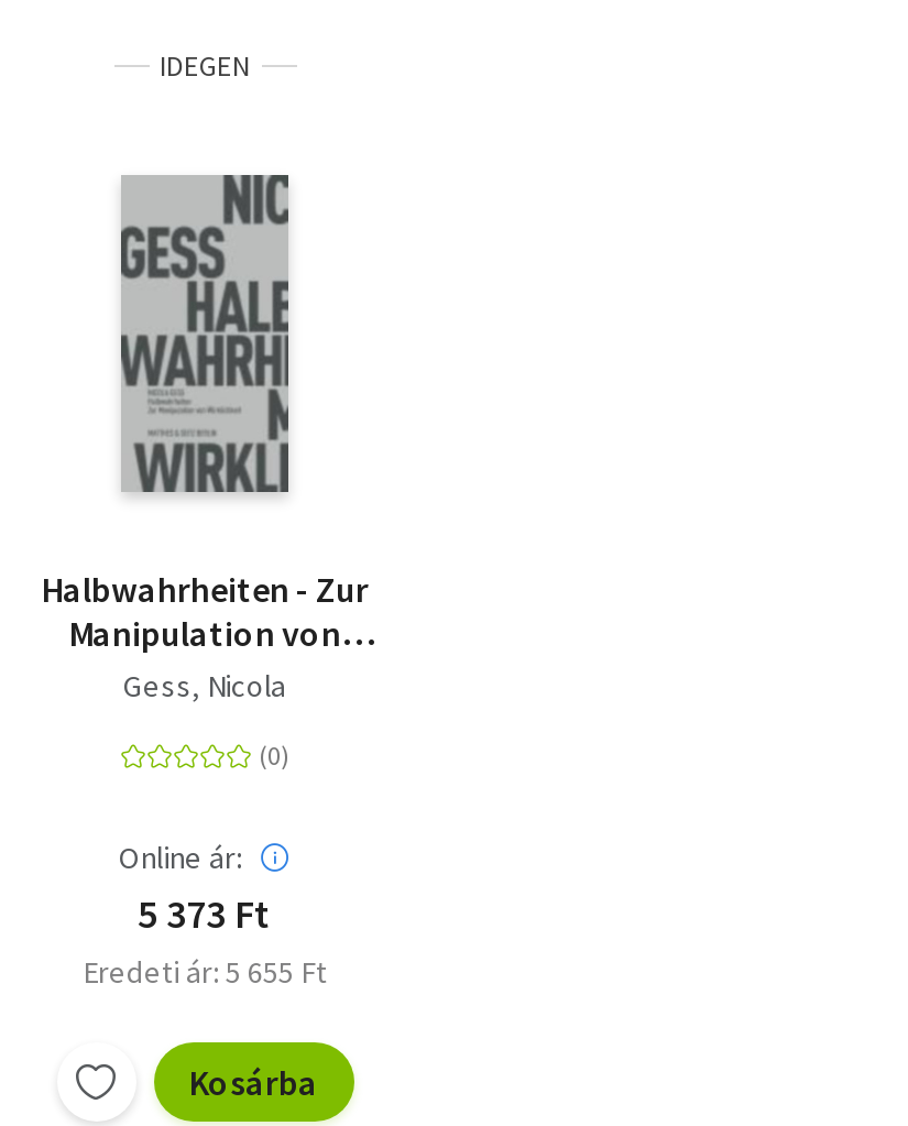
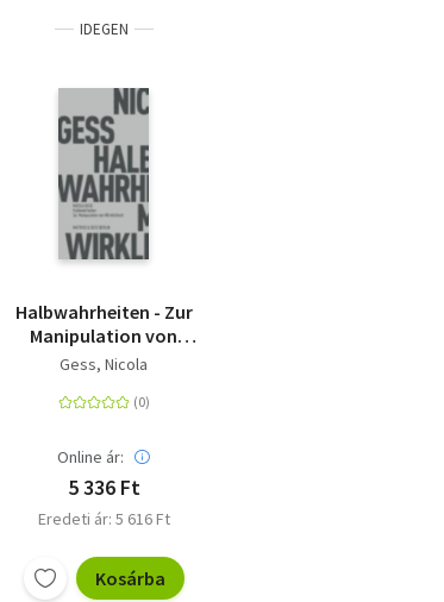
[138,888,272,938] 5 373 Ft -> [67,473,140,501] 5 336 Ft
[83,951,327,991] Eredeti ár: 5 655 Ft -> [37,508,170,529] Eredeti ár: 5 616 Ft

